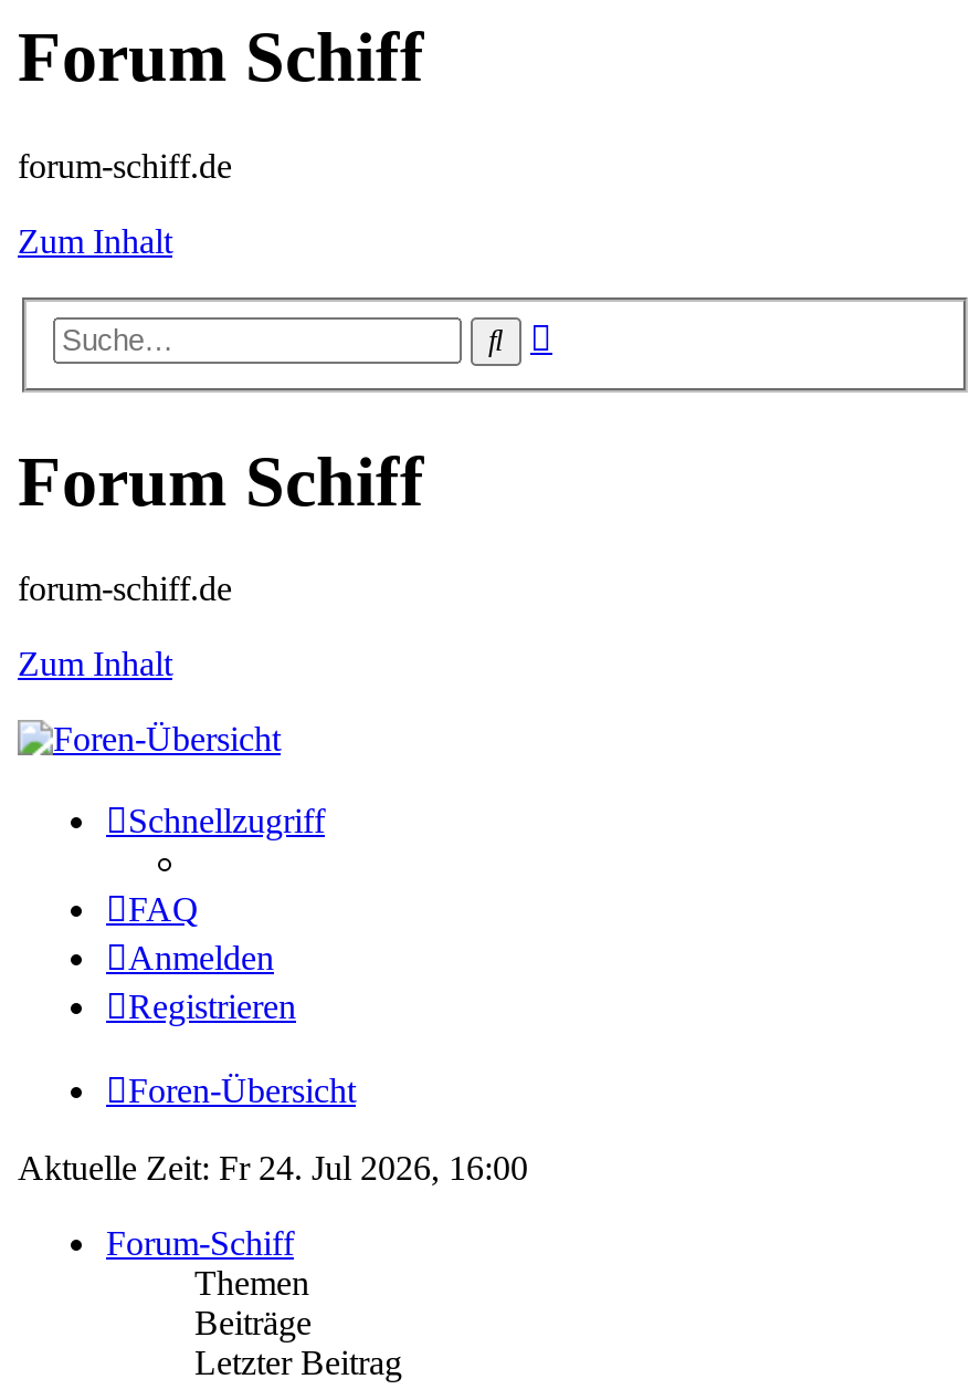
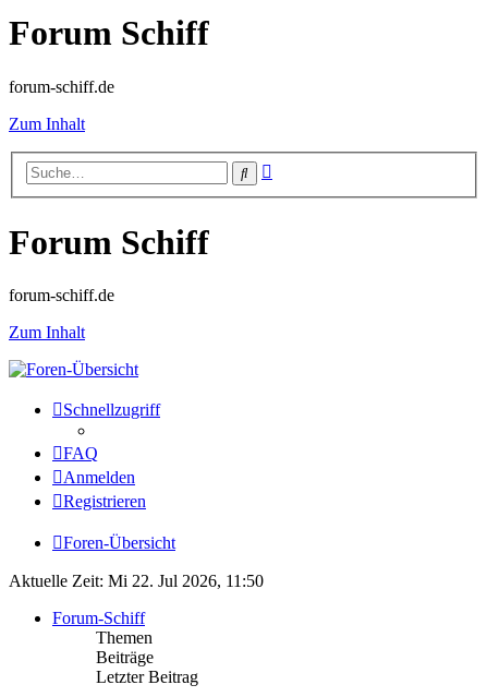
[18,1150,528,1187] Aktuelle Zeit: Fr 24. Jul 2026, 16:00 -> [9,572,264,590] Aktuelle Zeit: Mi 22. Jul 2026, 11:50

